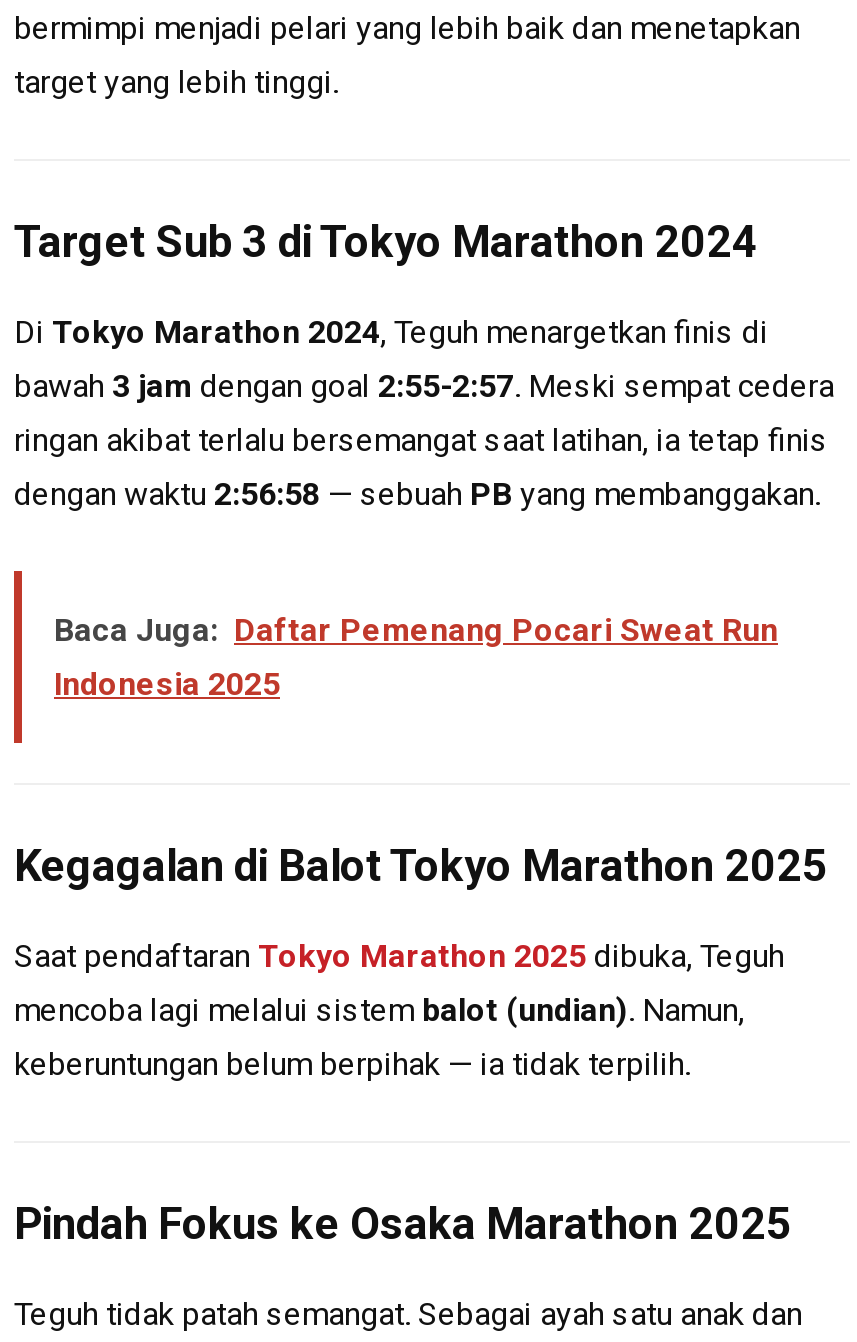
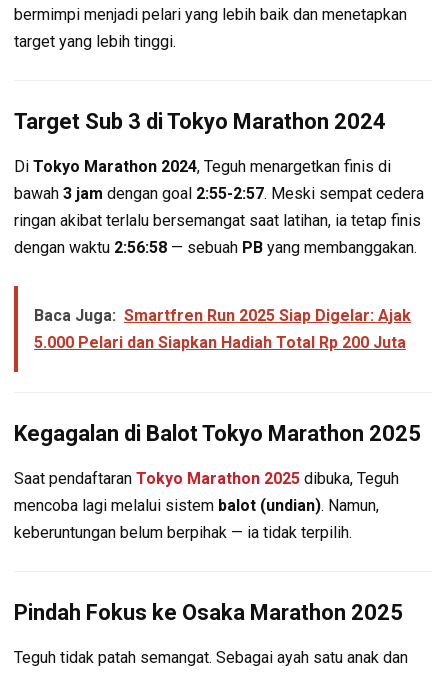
[54,611,778,703] Baca Juga: Daftar Pemenang Pocari Sweat Run | Indonesia 2025 -> [34,306,411,352] Baca Juga: Smartfren Run 2025 Siap Digelar: Ajak | 5.000 Pelari dan Siapkan Hadiah Total Rp 200 Juta

